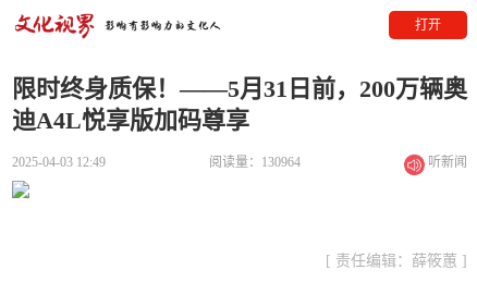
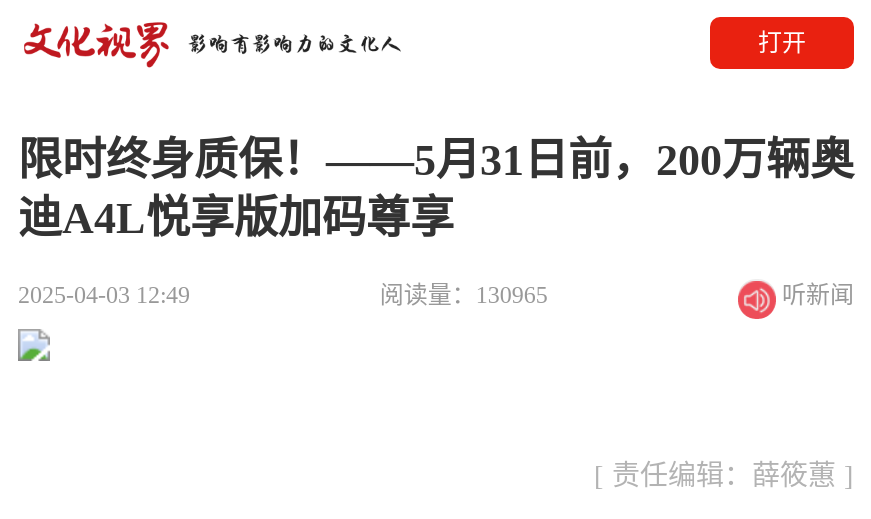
[209,155,300,170] 阅读量：130964 -> [380,282,548,310] 阅读量：130965

